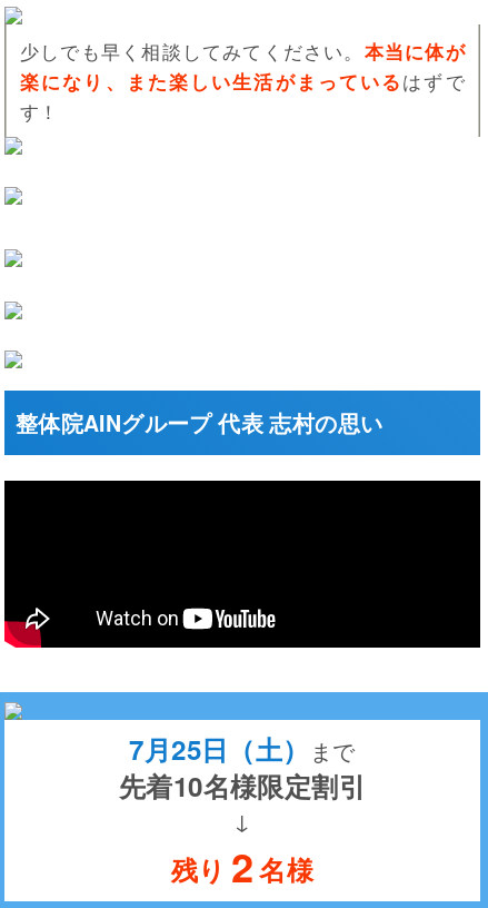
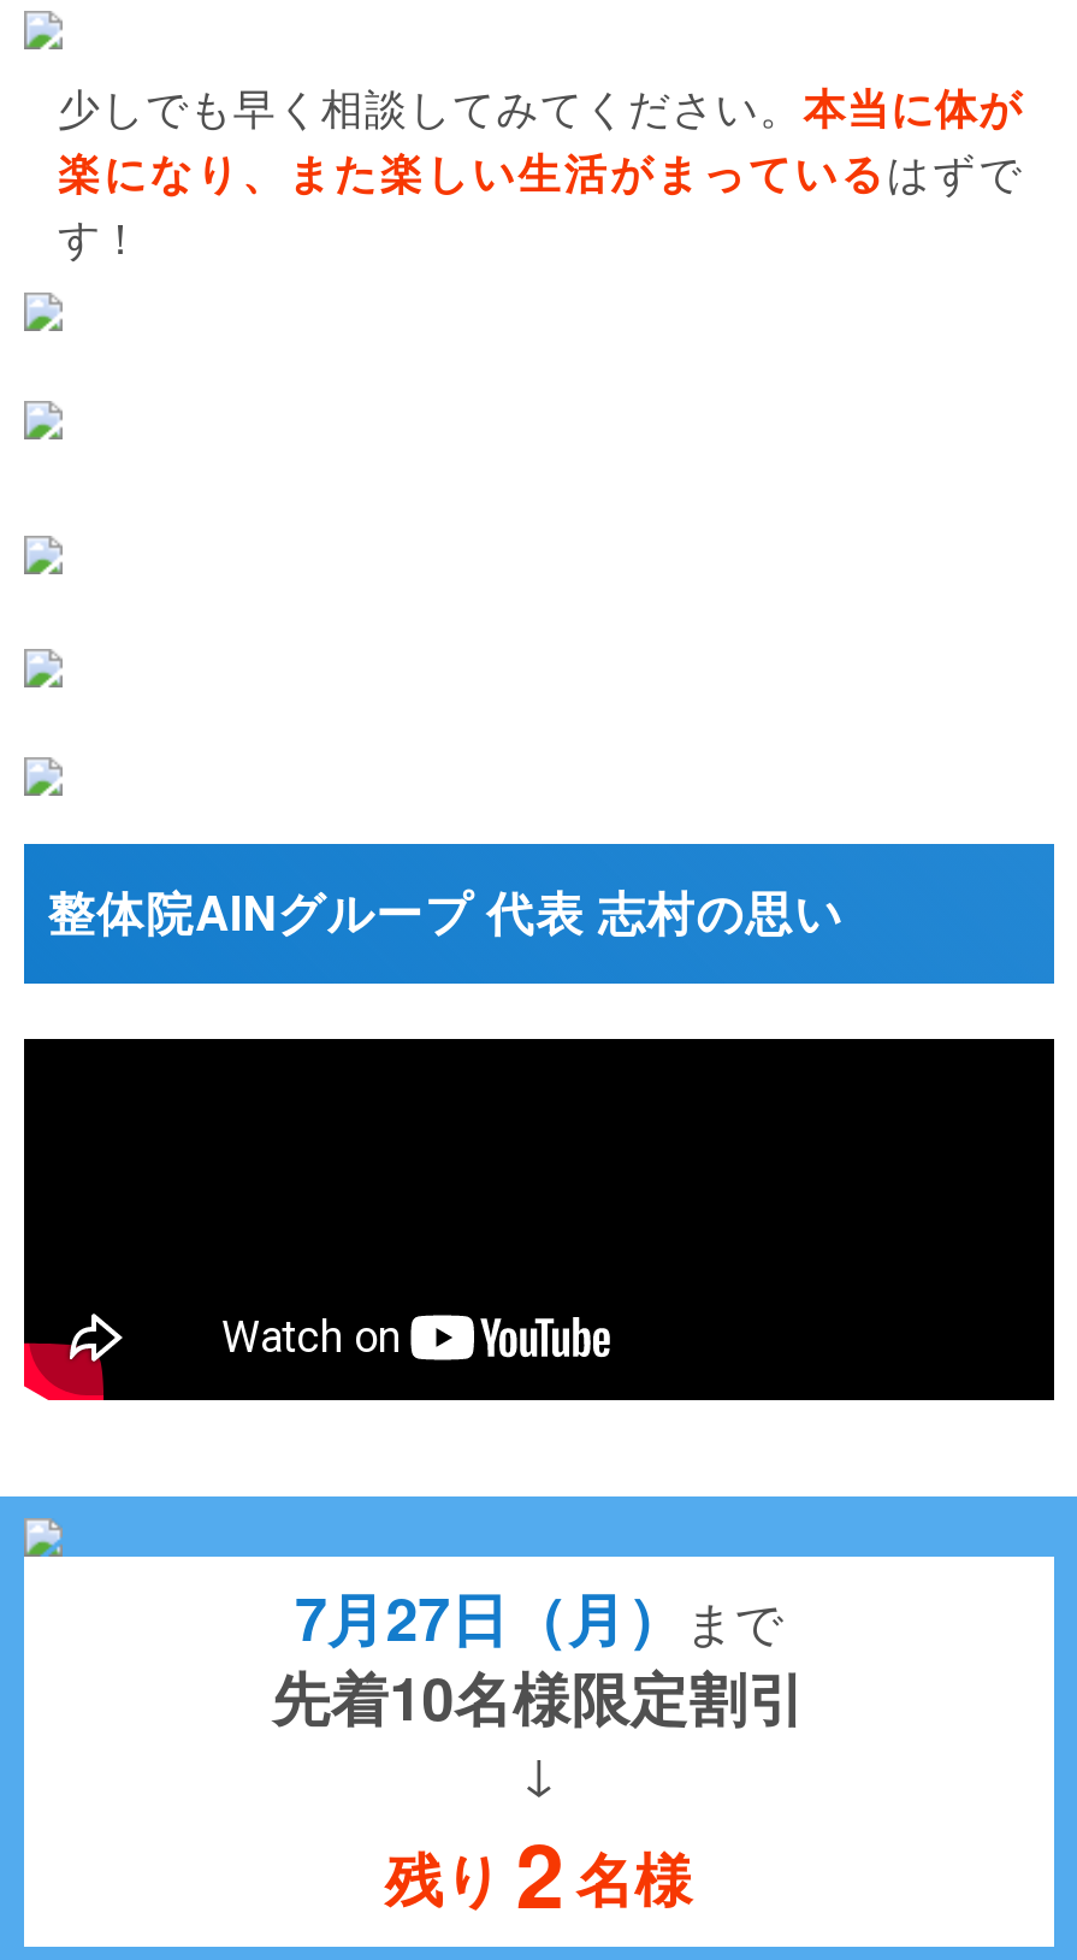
[130,729,355,767] 7月25日（土）まで -> [295,1576,783,1658] 7月27日（月）まで

